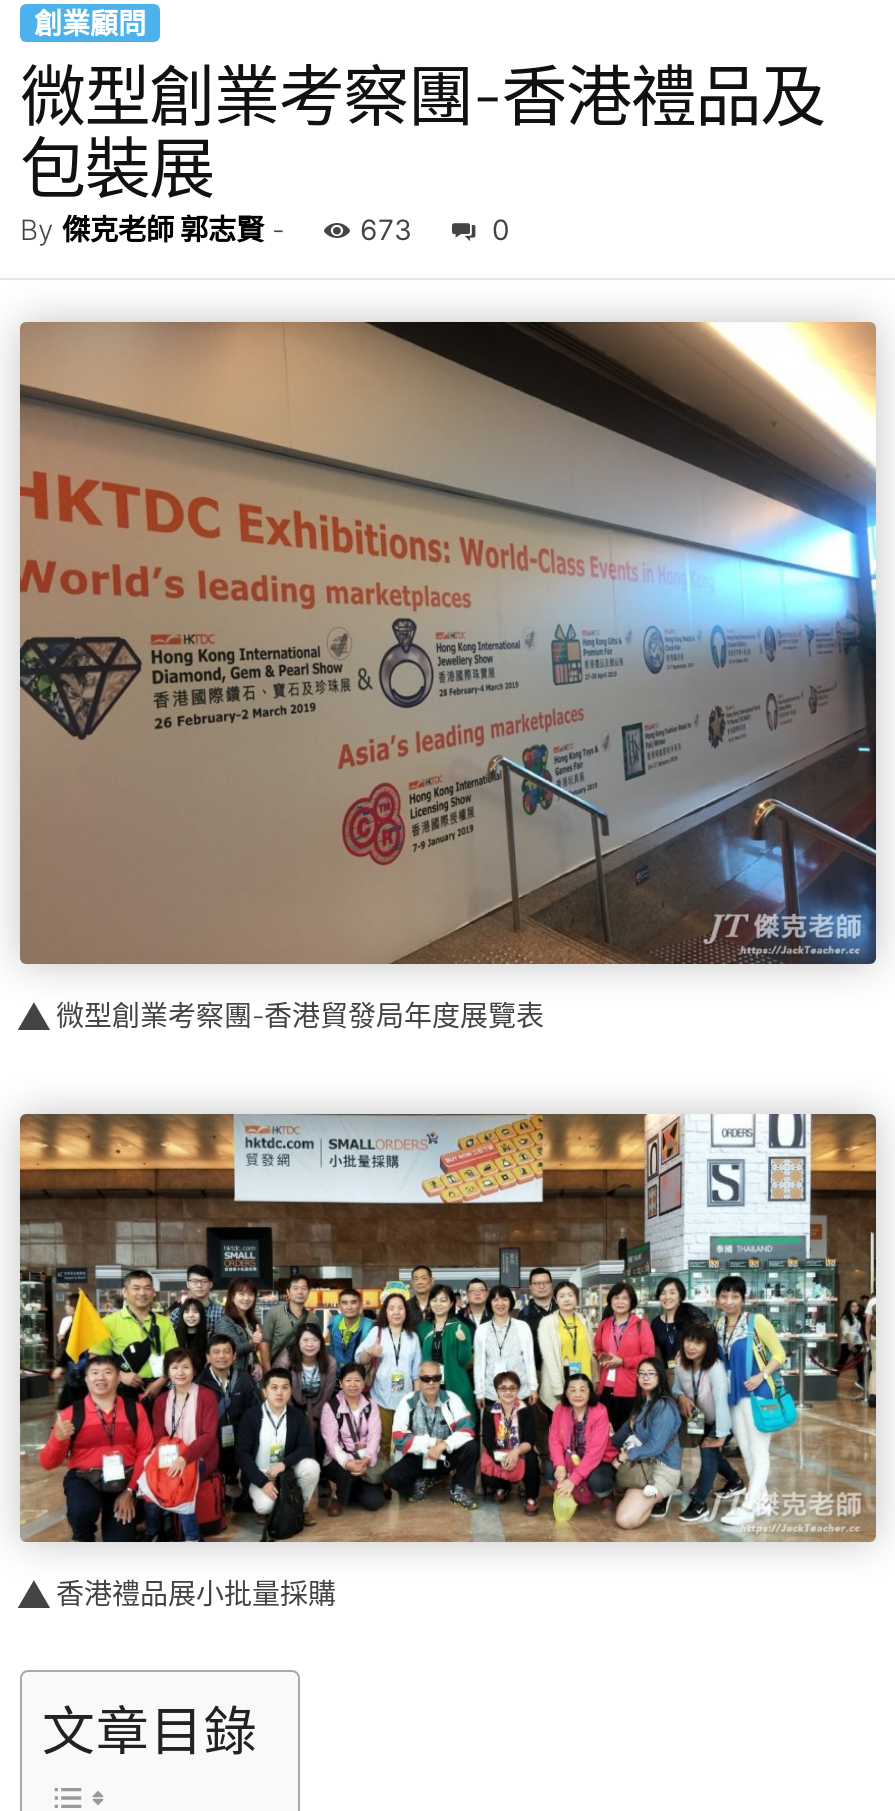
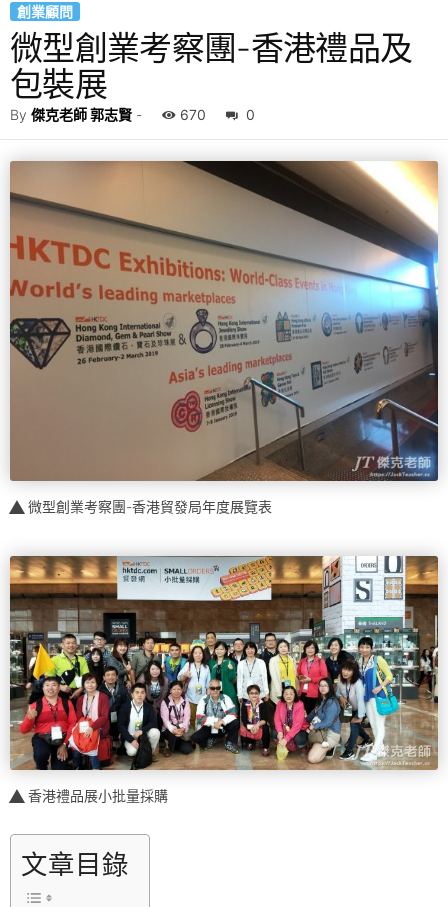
[360,212,412,246] 673 -> [180,106,206,123] 670

